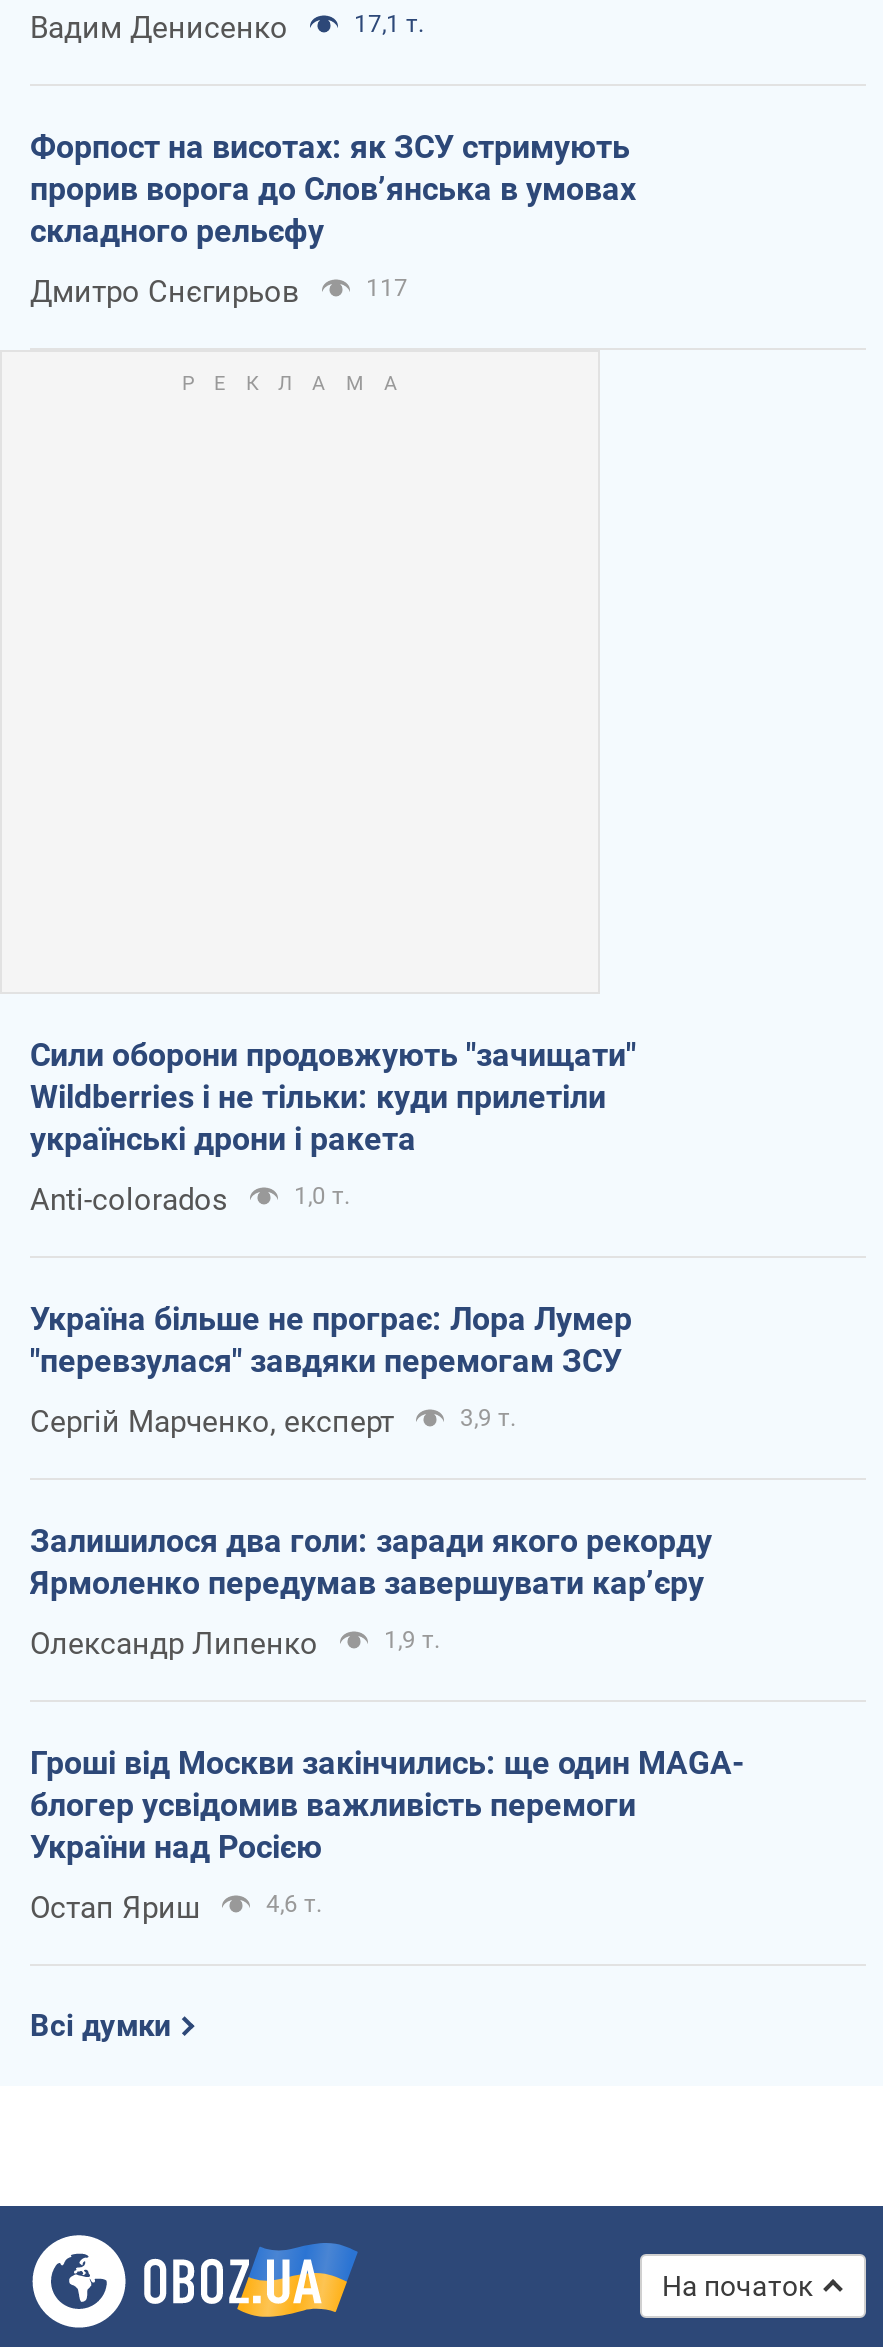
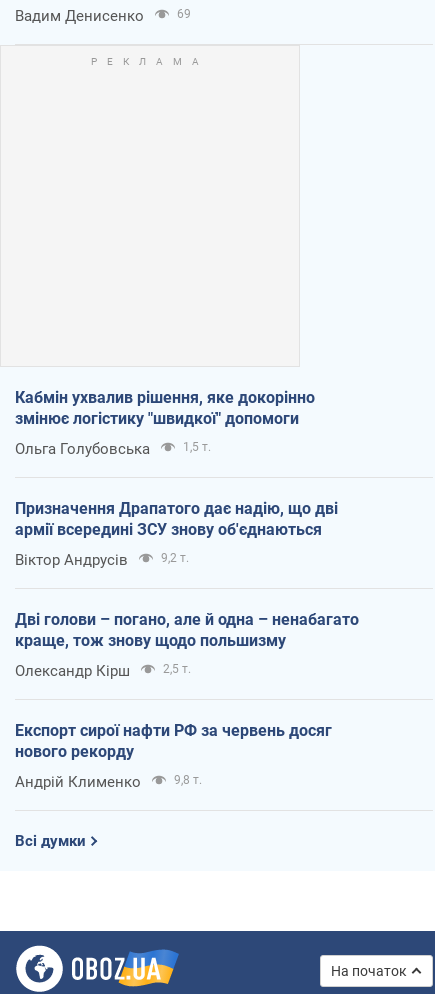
[30,9,636,309] 17,1 т. | Форпост на висотах: як ЗСУ стримують | прорив ворога до Слов’янська в умовах | складного рельєфу | Дмитро Снєгирьов | 117 -> [177,7,191,21] 69
[30,1035,744,1925] Сили оборони продовжують "зачищати" | Wildberries і не тільки: куди прилетіли | українські дрони і ракета | Anti-colorados | 1,0 т. | Україна більше не програє: Лора Лумер | "перевзулася" завдяки перемогам ЗСУ | Сергій Марченко, експерт | 3,9 т. | Залишилося два голи: заради якого рекорду | Ярмоленко передумав завершувати кар’єру | Олександр Липенко | 1,9 т. | Гроші від Москви закінчились: ще один MAGA- | блогер усвідомив важливість перемоги | України над Росією | Остап Яриш | 4,6 т. -> [15,388,359,791] Кабмін ухвалив рішення, яке докорінно | змінює логістику "швидкої" допомоги | Ольга Голубовська | 1,5 т. | Призначення Драпатого дає надію, що дві | армії всередині ЗСУ знову об'єднаються | Віктор Андрусів | 9,2 т. | Дві голови – погано, але й одна – ненабагато | краще, тож знову щодо польшизму | Олександр Кірш | 2,5 т. | Експорт сирої нафти РФ за червень досяг | нового рекорду | Андрій Клименко | 9,8 т.

